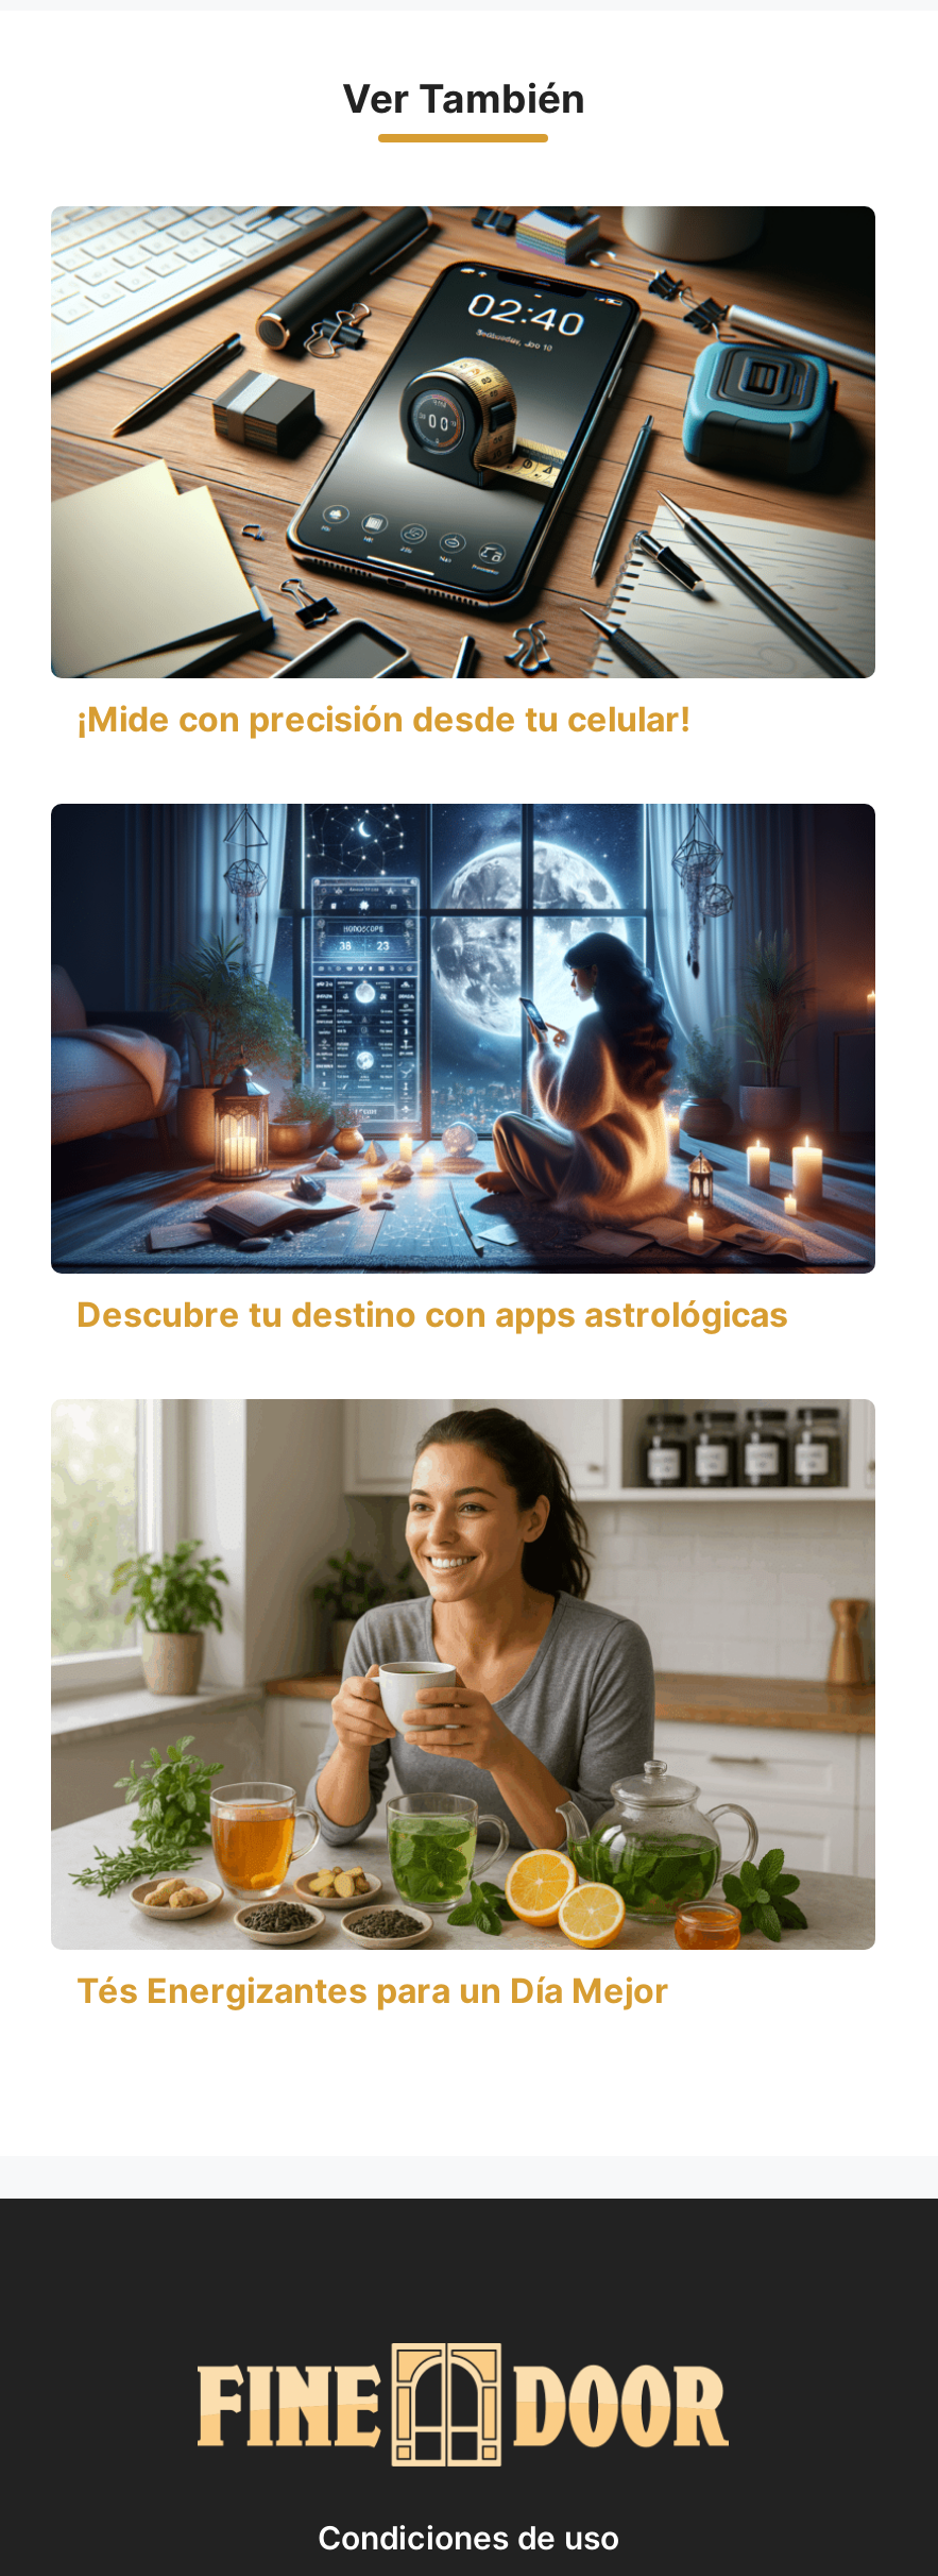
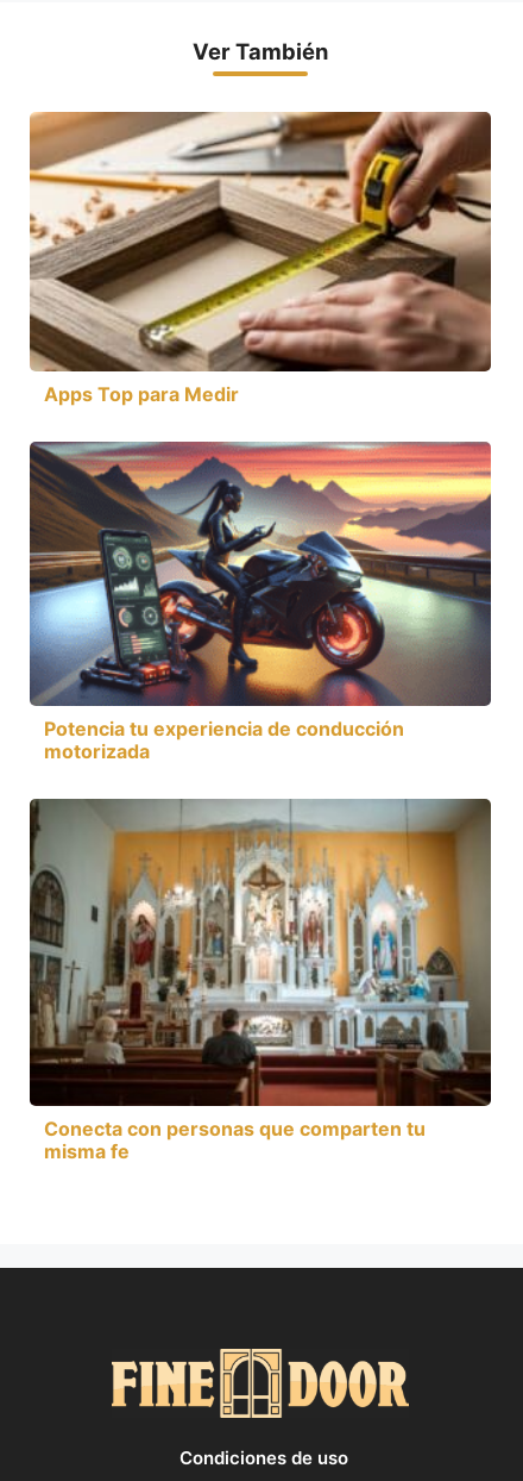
[49,204,877,739] [image] | ¡Mide con precisión desde tu celular! -> [29,111,492,406] [image] | Apps Top para Medir
[49,795,877,1336] [image] | Descubre tu destino con apps astrológicas -> [30,440,492,763] [image] | Potencia tu experiencia de conducción | motorizada
[51,1397,875,2012] [image] | Tés Energizantes para un Día Mejor -> [29,798,491,1163] [image] | Conecta con personas que comparten tu | misma fe

